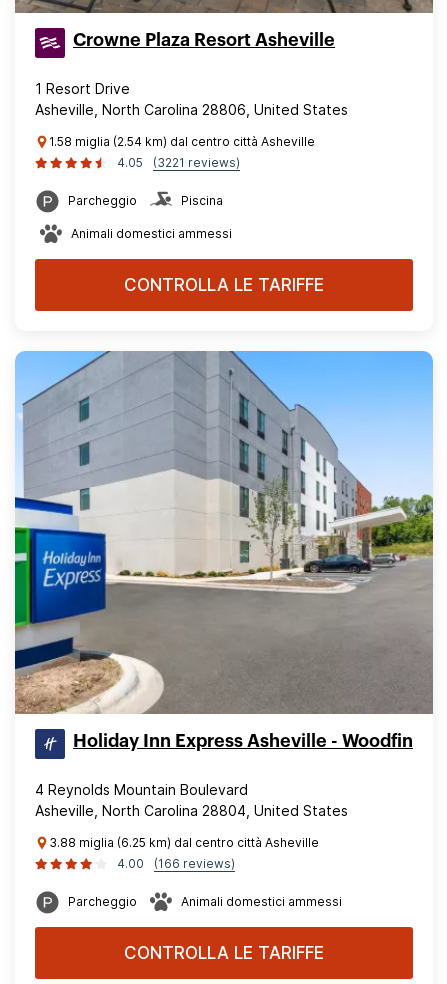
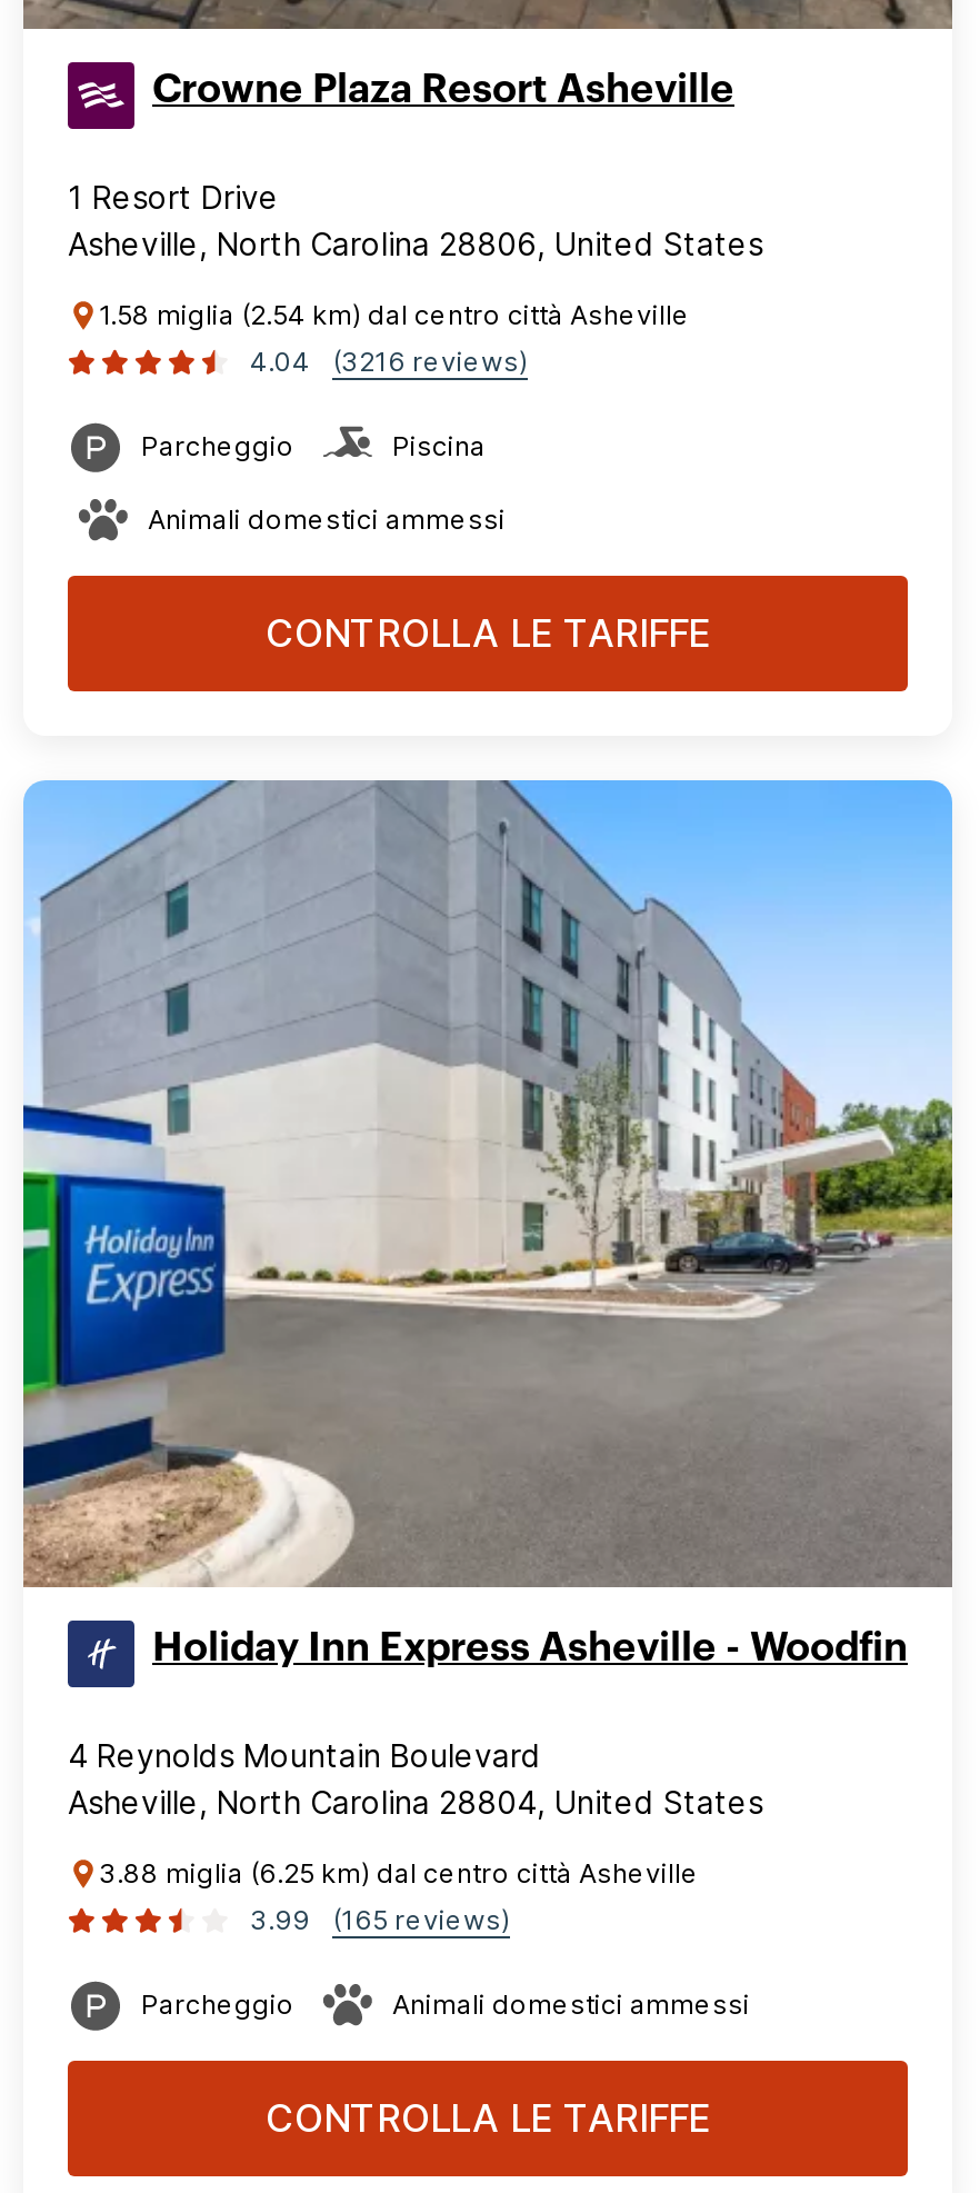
[117,155,143,170] 4.05 -> [250,345,310,378] 4.04
[153,155,240,170] (3221 reviews) -> [332,345,528,378] (3216 reviews)
[117,856,144,871] 4.00 -> [250,1903,310,1936] 3.99
[154,856,235,871] (166 reviews) -> [332,1903,510,1936] (165 reviews)

